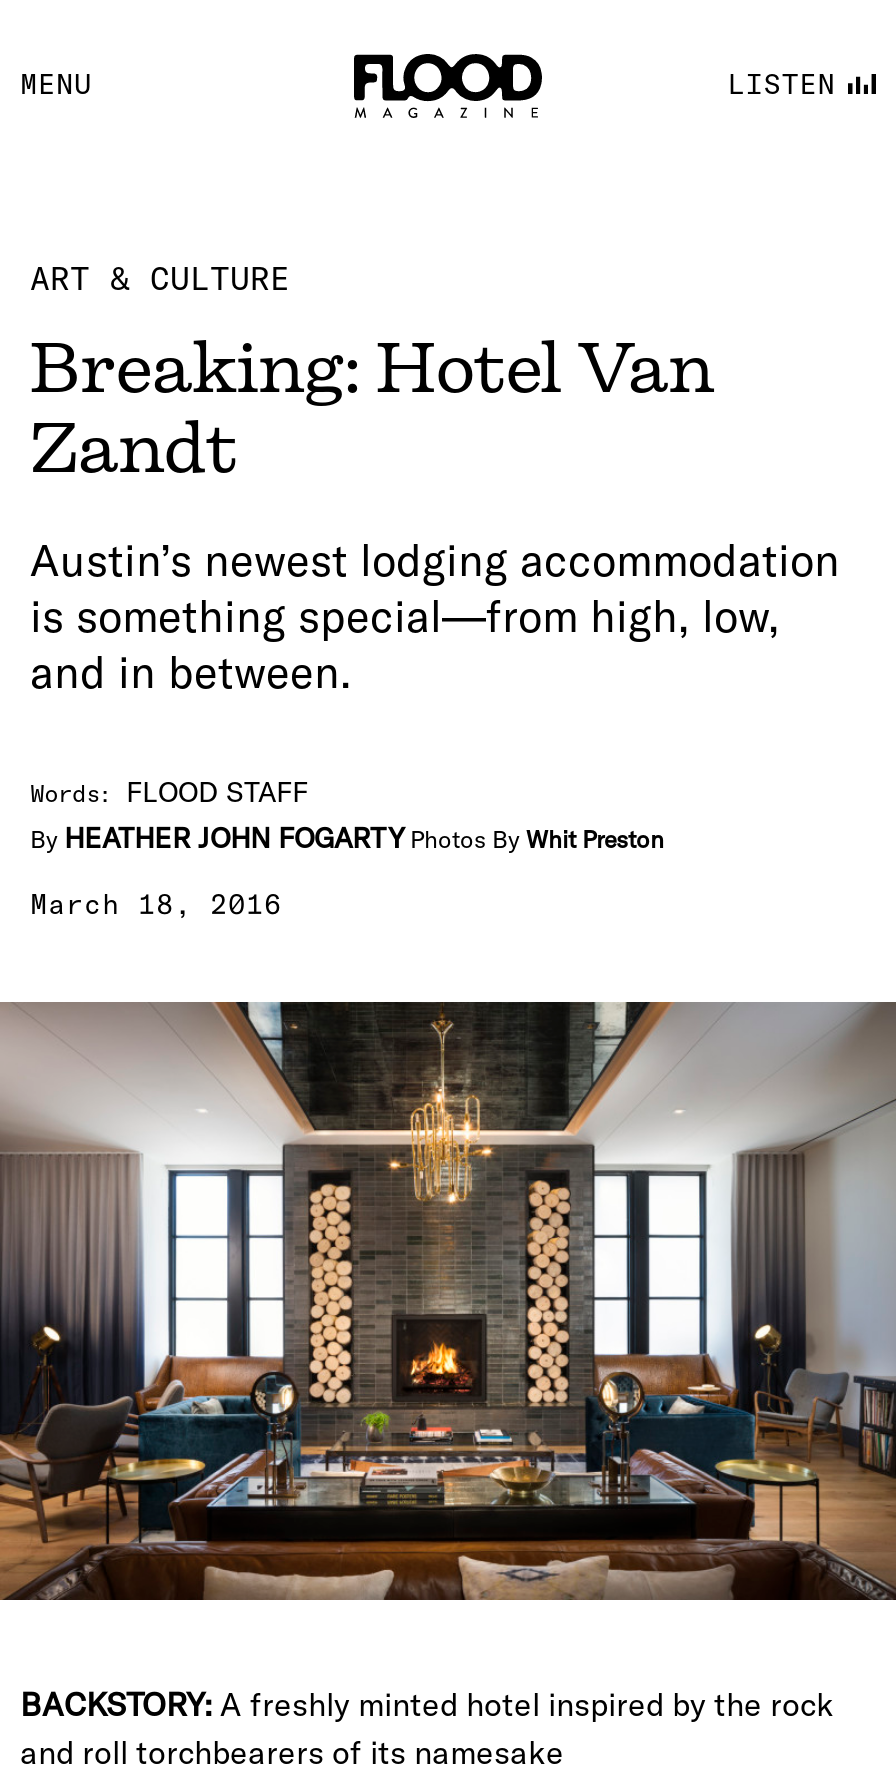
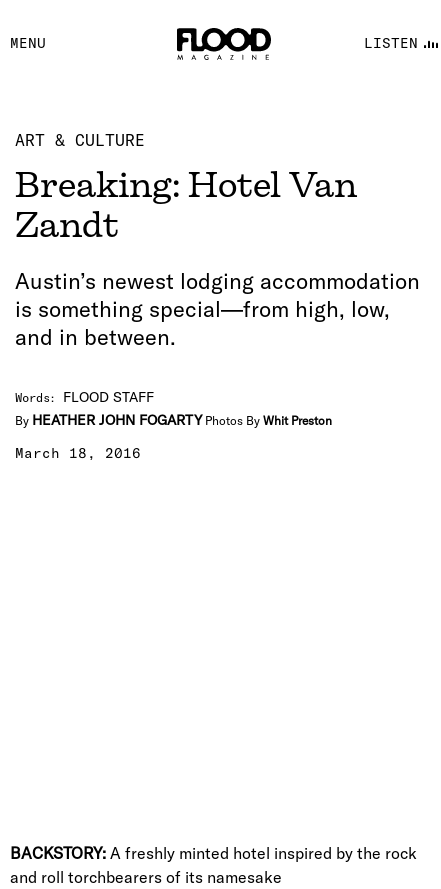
[6,1000,890,1602] [image] -> none

